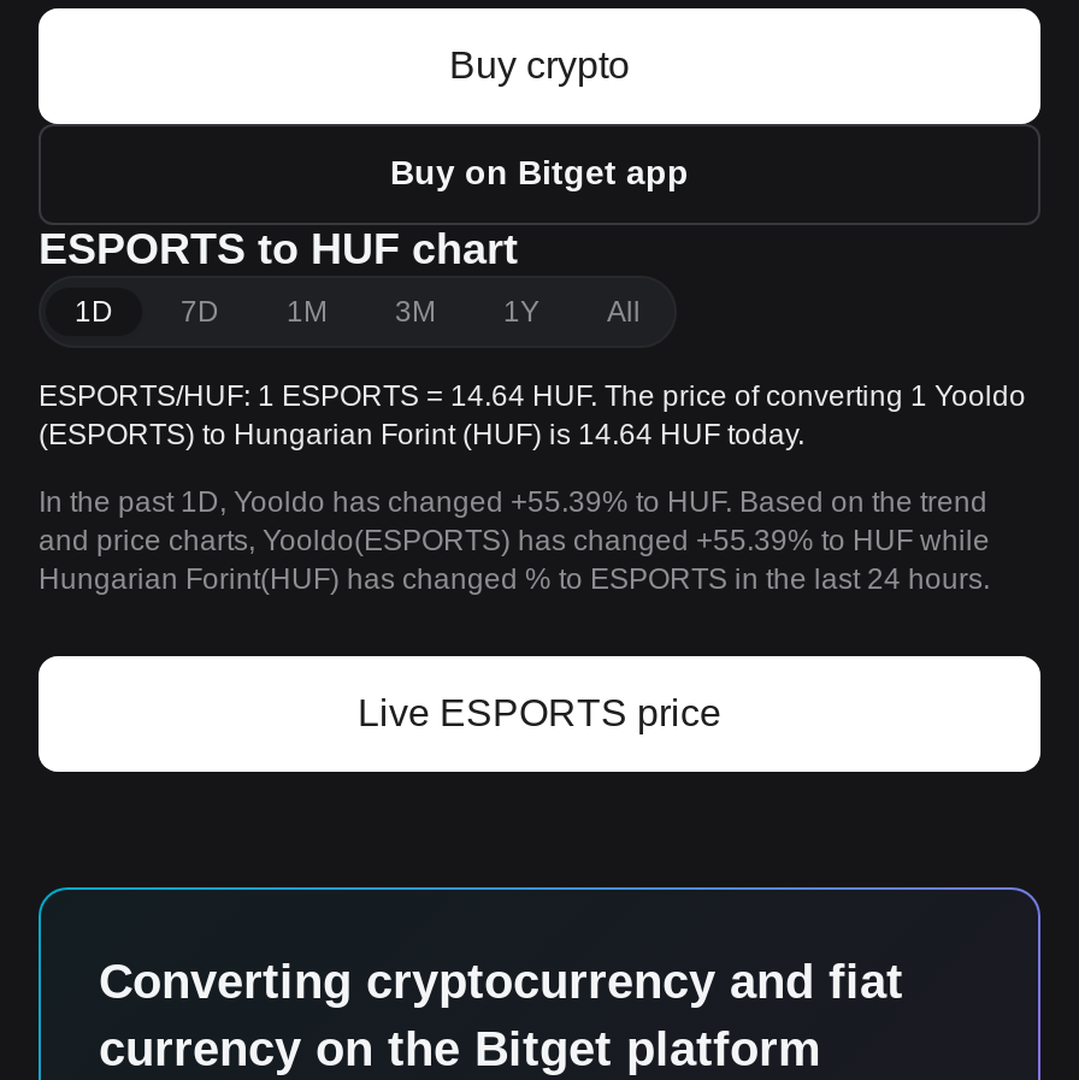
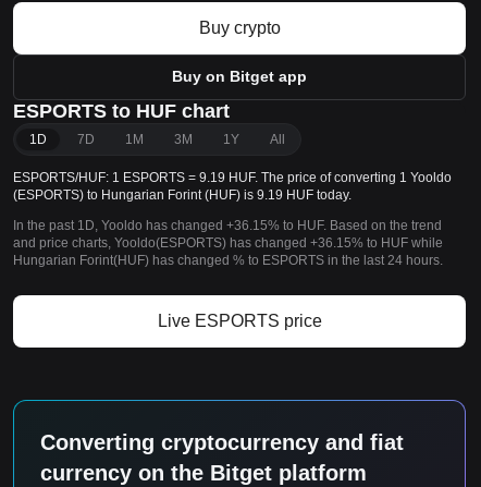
[39,379,1026,413] ESPORTS/HUF: 1 ESPORTS = 14.64 HUF. The price of converting 1 Yooldo -> [13,170,452,185] ESPORTS/HUF: 1 ESPORTS = 9.19 HUF. The price of converting 1 Yooldo
[39,418,804,452] (ESPORTS) to Hungarian Forint (HUF) is 14.64 HUF today. -> [13,187,351,203] (ESPORTS) to Hungarian Forint (HUF) is 9.19 HUF today.
[39,485,987,519] In the past 1D, Yooldo has changed +55.39% to HUF. Based on the trend -> [13,218,442,233] In the past 1D, Yooldo has changed +36.15% to HUF. Based on the trend
[39,524,990,557] and price charts, Yooldo(ESPORTS) has changed +55.39% to HUF while -> [13,235,443,251] and price charts, Yooldo(ESPORTS) has changed +36.15% to HUF while

